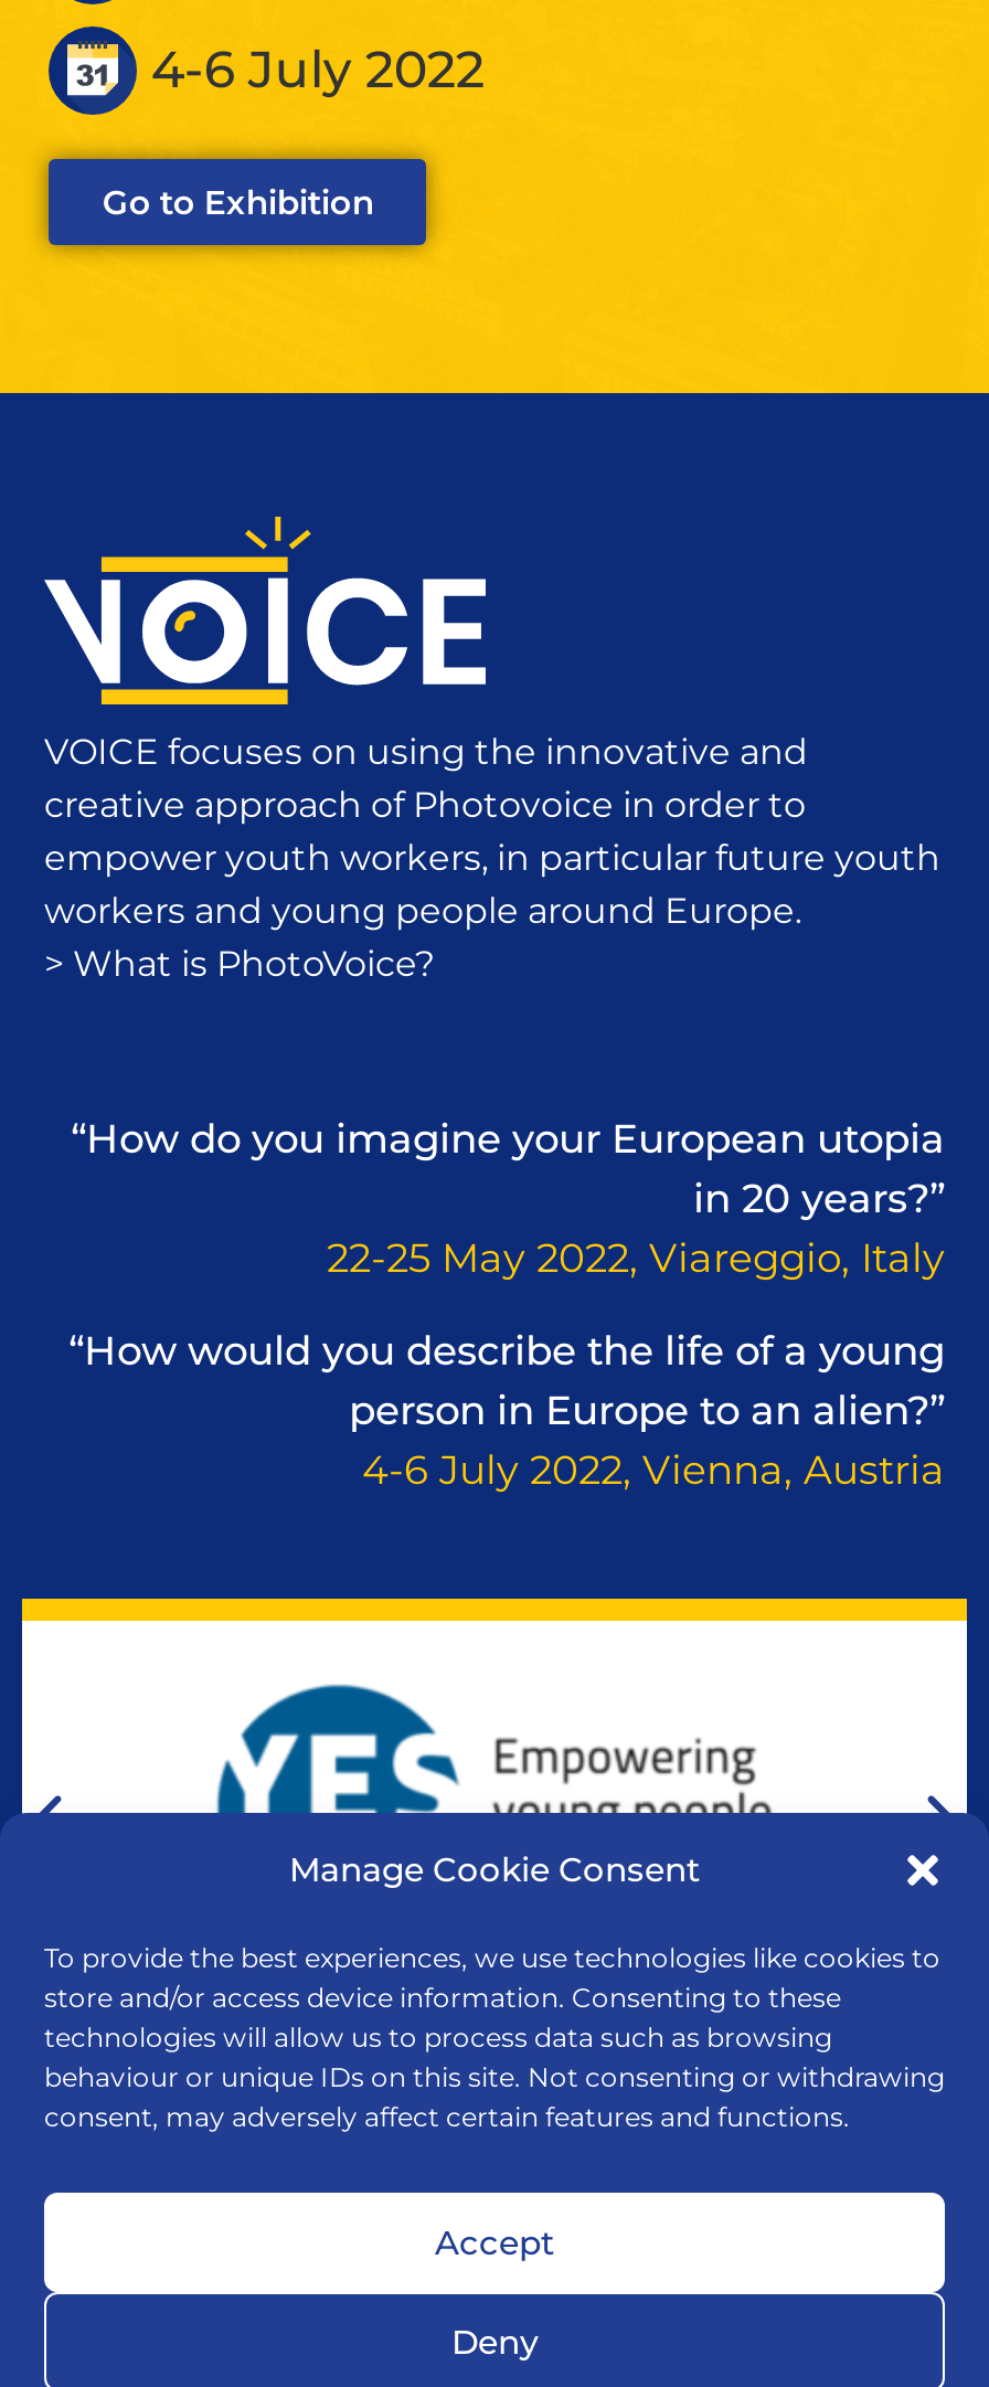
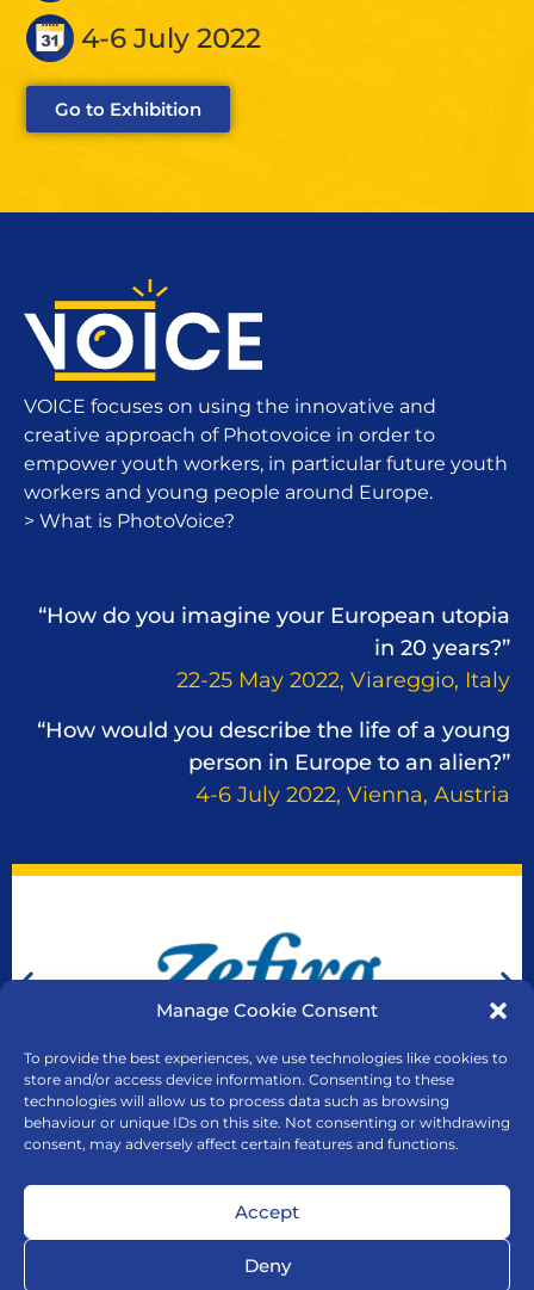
[214,1683,773,1815] [image] -> [117,911,416,981] [image]

